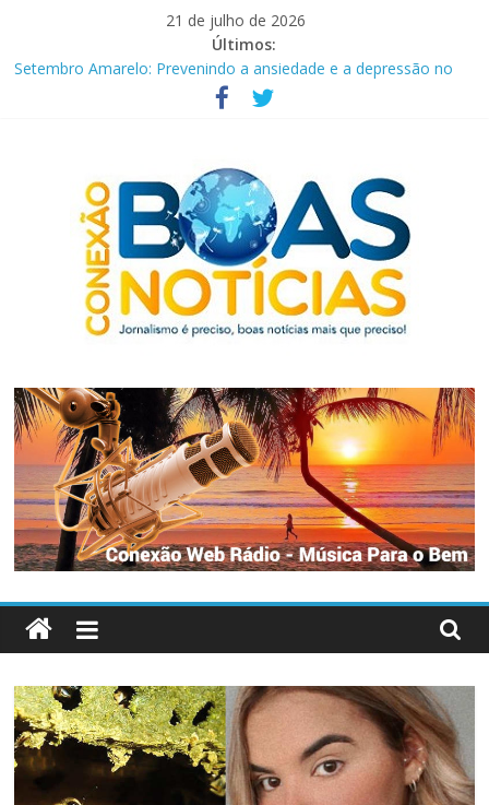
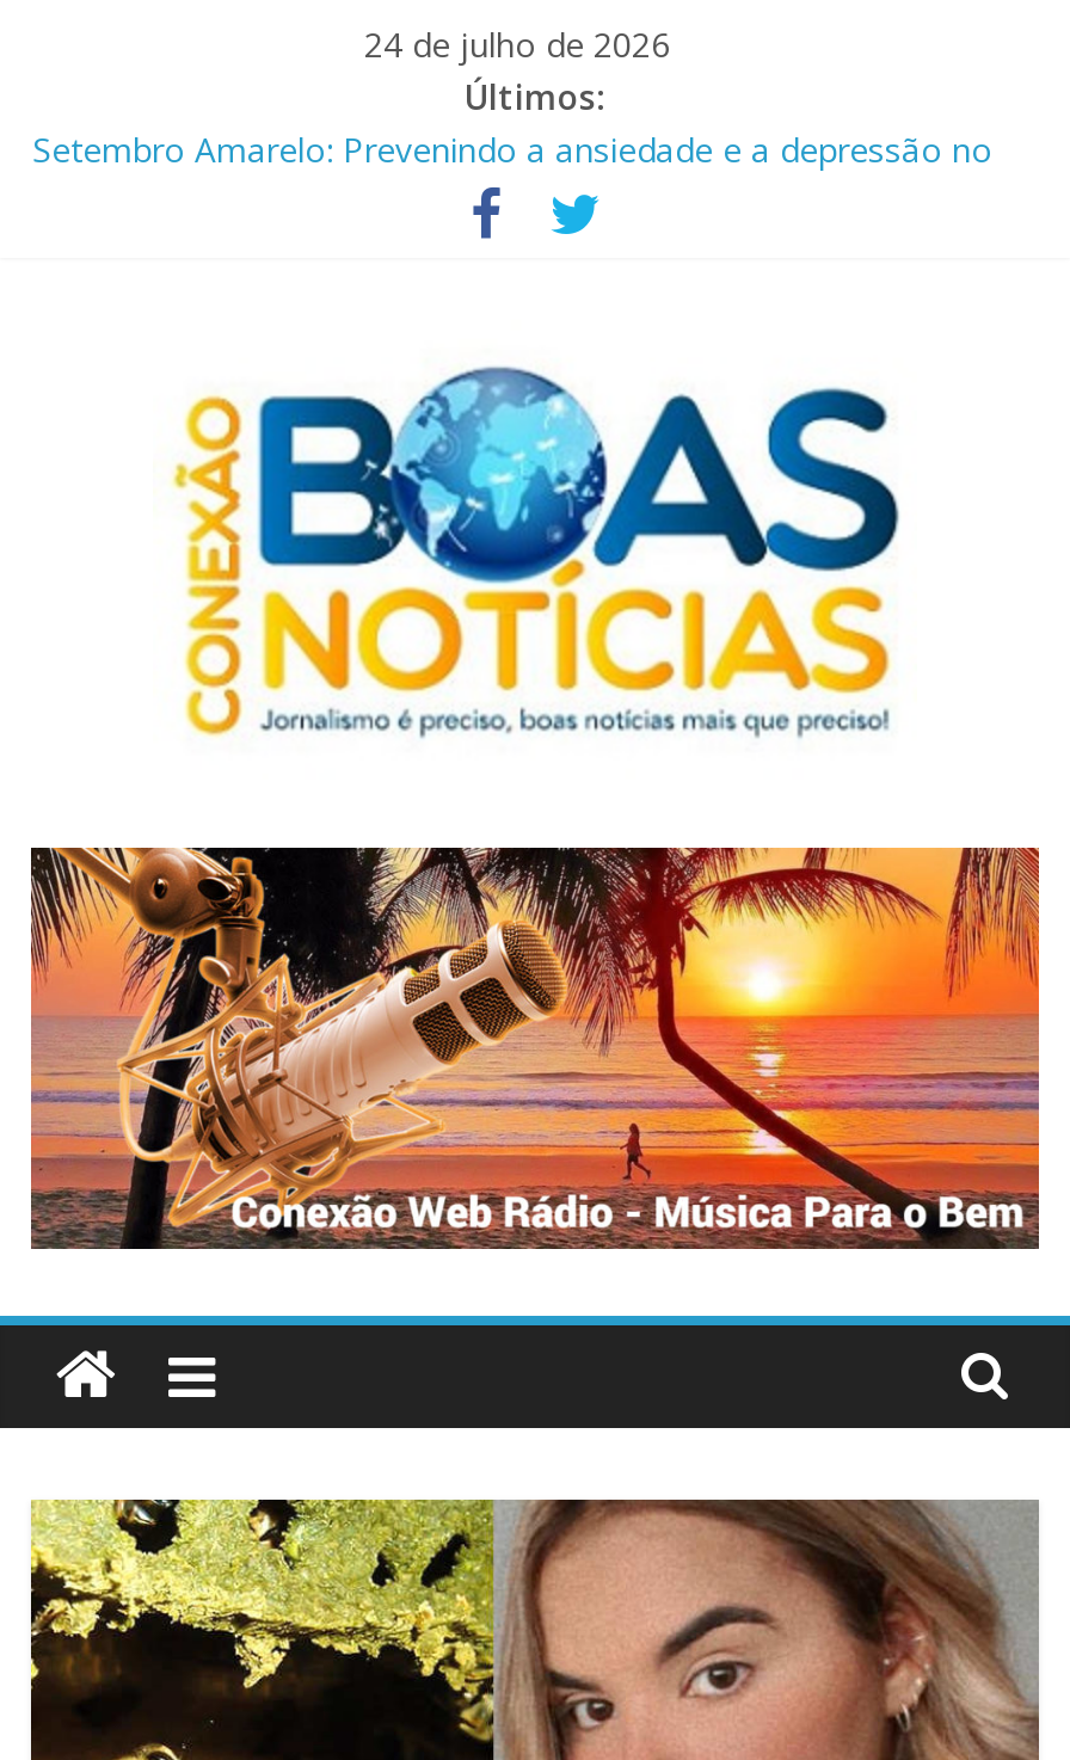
[166,10,306,31] 21 de julho de 2026 -> [364,21,670,67] 24 de julho de 2026

